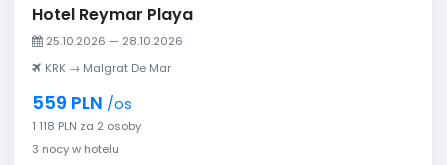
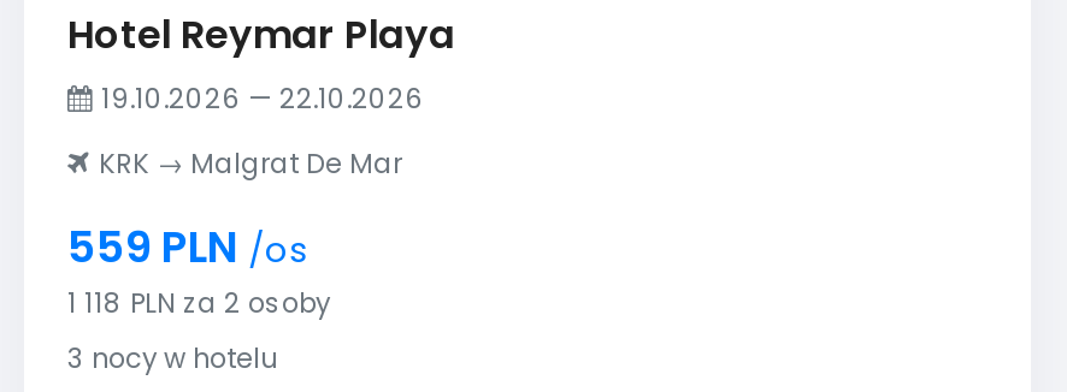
[46,33,183,49] 25.10.2026 — 28.10.2026 -> [101,80,424,118] 19.10.2026 — 22.10.2026

